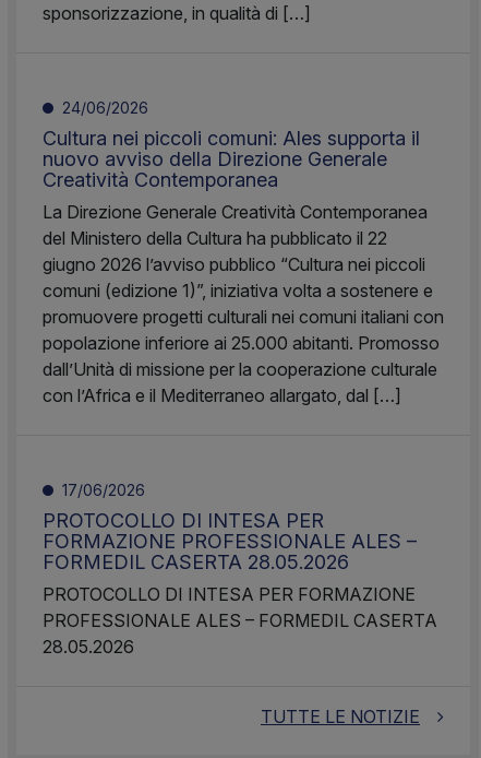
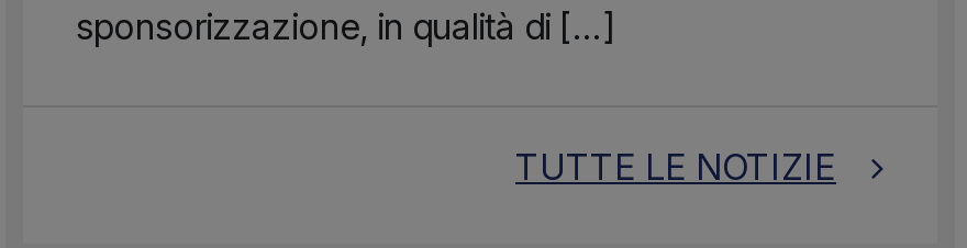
[43,98,444,406] 24/06/2026 | Cultura nei piccoli comuni: Ales supporta il | nuovo avviso della Direzione Generale | Creatività Contemporanea | La Direzione Generale Creatività Contemporanea | del Ministero della Cultura ha pubblicato il 22 | giugno 2026 l’avviso pubblico “Cultura nei piccoli | comuni (edizione 1)”, iniziativa volta a sostenere e | promuovere progetti culturali nei comuni italiani con | popolazione inferiore ai 25.000 abitanti. Promosso | dall’Unità di missione per la cooperazione culturale | con l’Africa e il Mediterraneo allargato, dal […] -> none
[43,481,437,658] 17/06/2026 | PROTOCOLLO DI INTESA PER | FORMAZIONE PROFESSIONALE ALES – | FORMEDIL CASERTA 28.05.2026 | PROTOCOLLO DI INTESA PER FORMAZIONE | PROFESSIONALE ALES – FORMEDIL CASERTA | 28.05.2026 -> none

